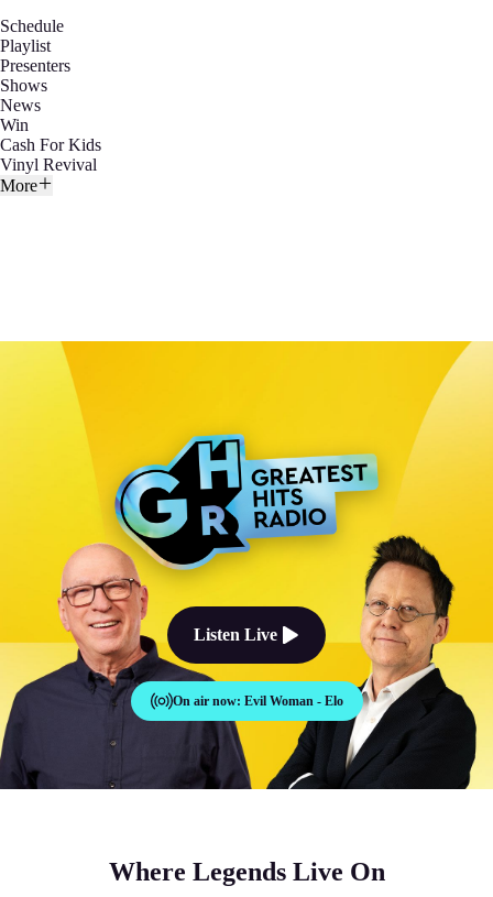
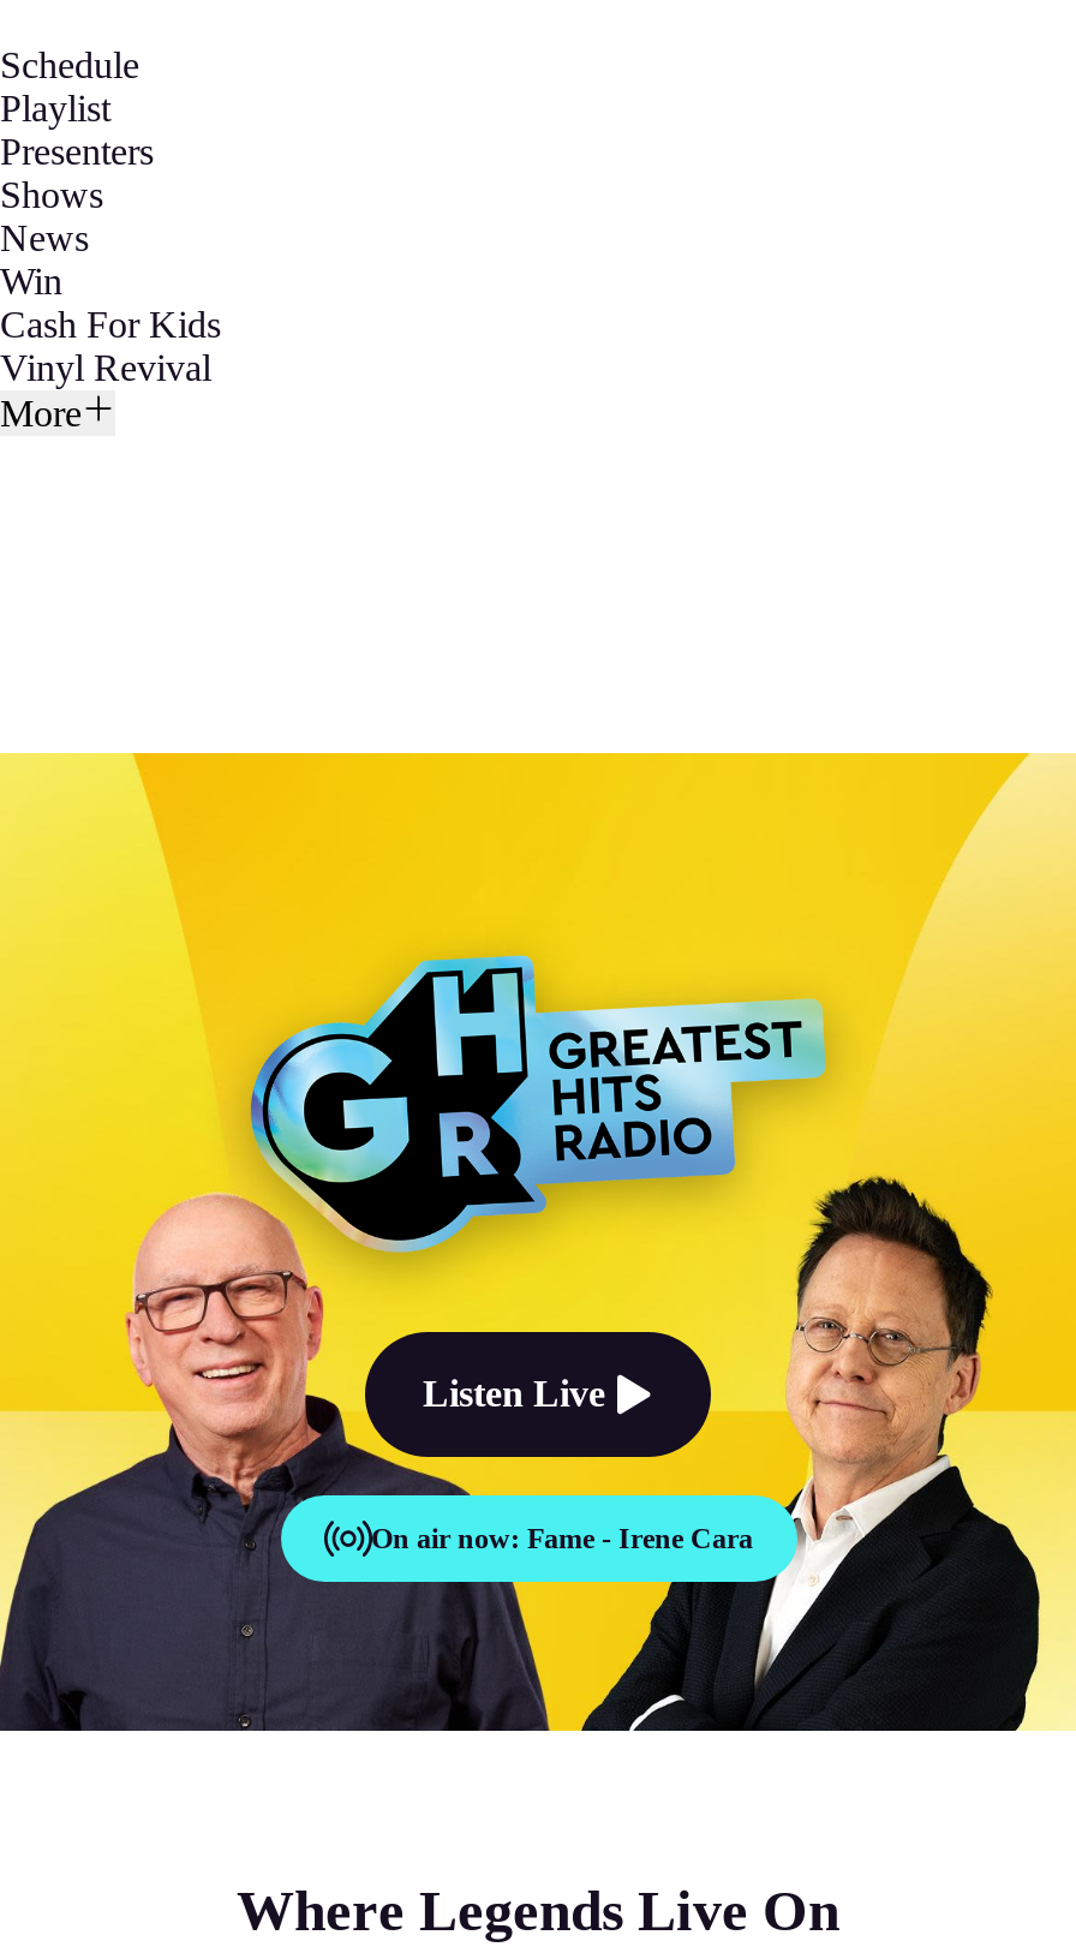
[172,693,343,708] On air now: Evil Woman - Elo -> [371,1521,753,1554] On air now: Fame - Irene Cara

